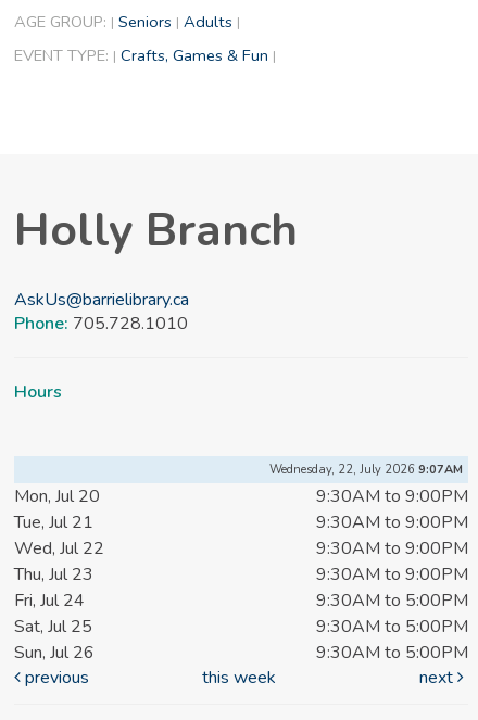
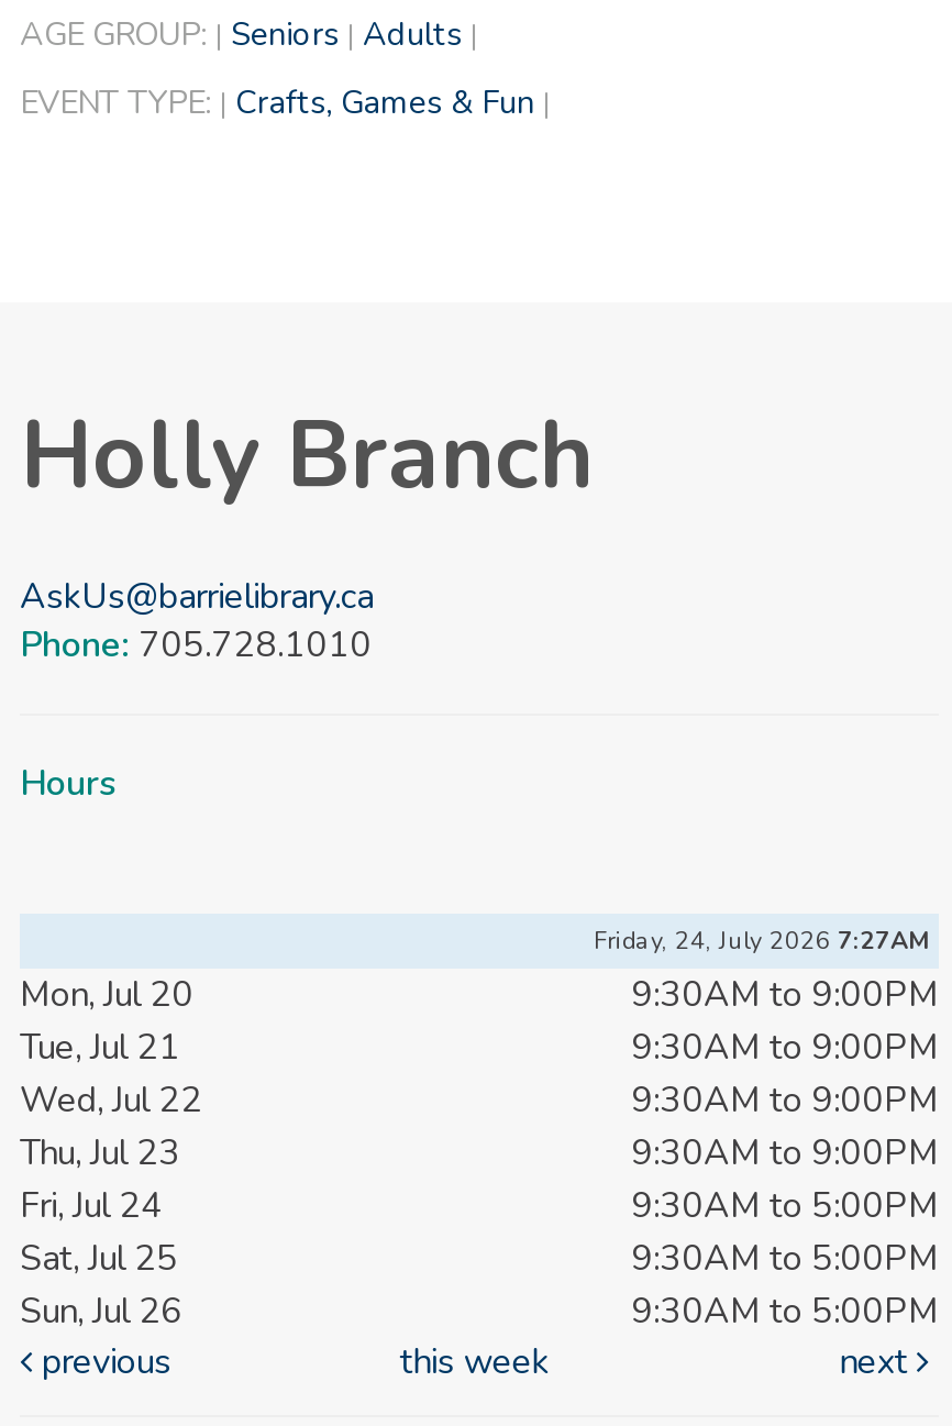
[269,462,463,478] Wednesday, 22, July 2026 9:07AM -> [594,925,928,958] Friday, 24, July 2026 7:27AM

